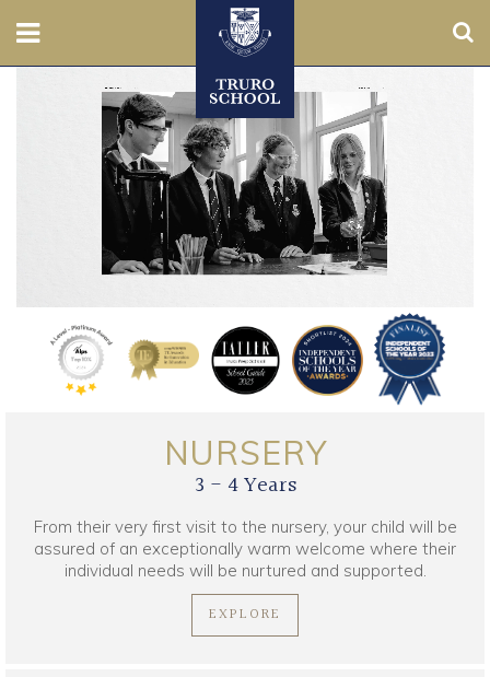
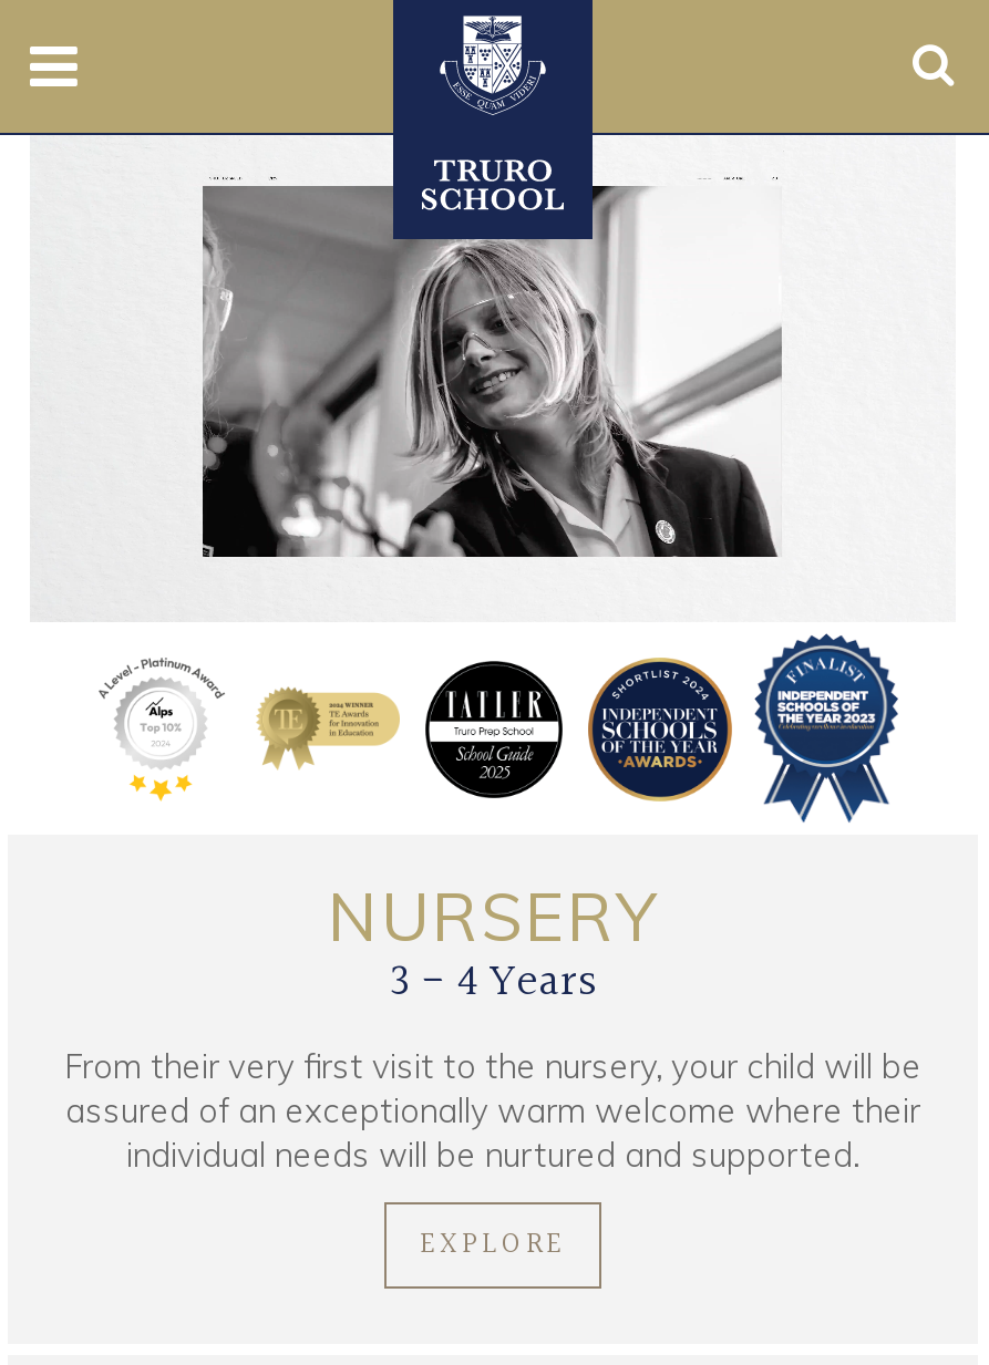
[101,87,388,276] [image] -> [203,177,783,560] [image]

